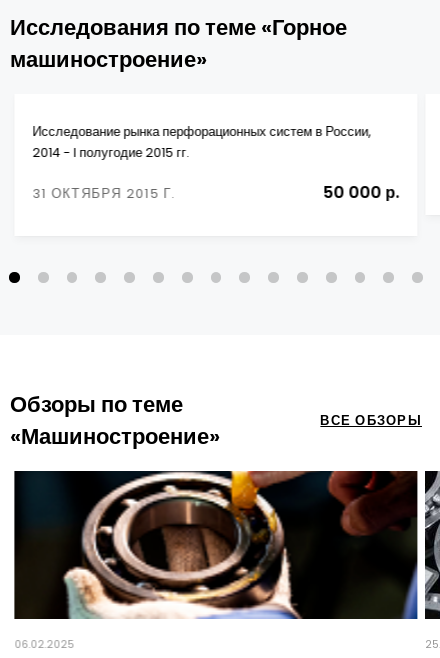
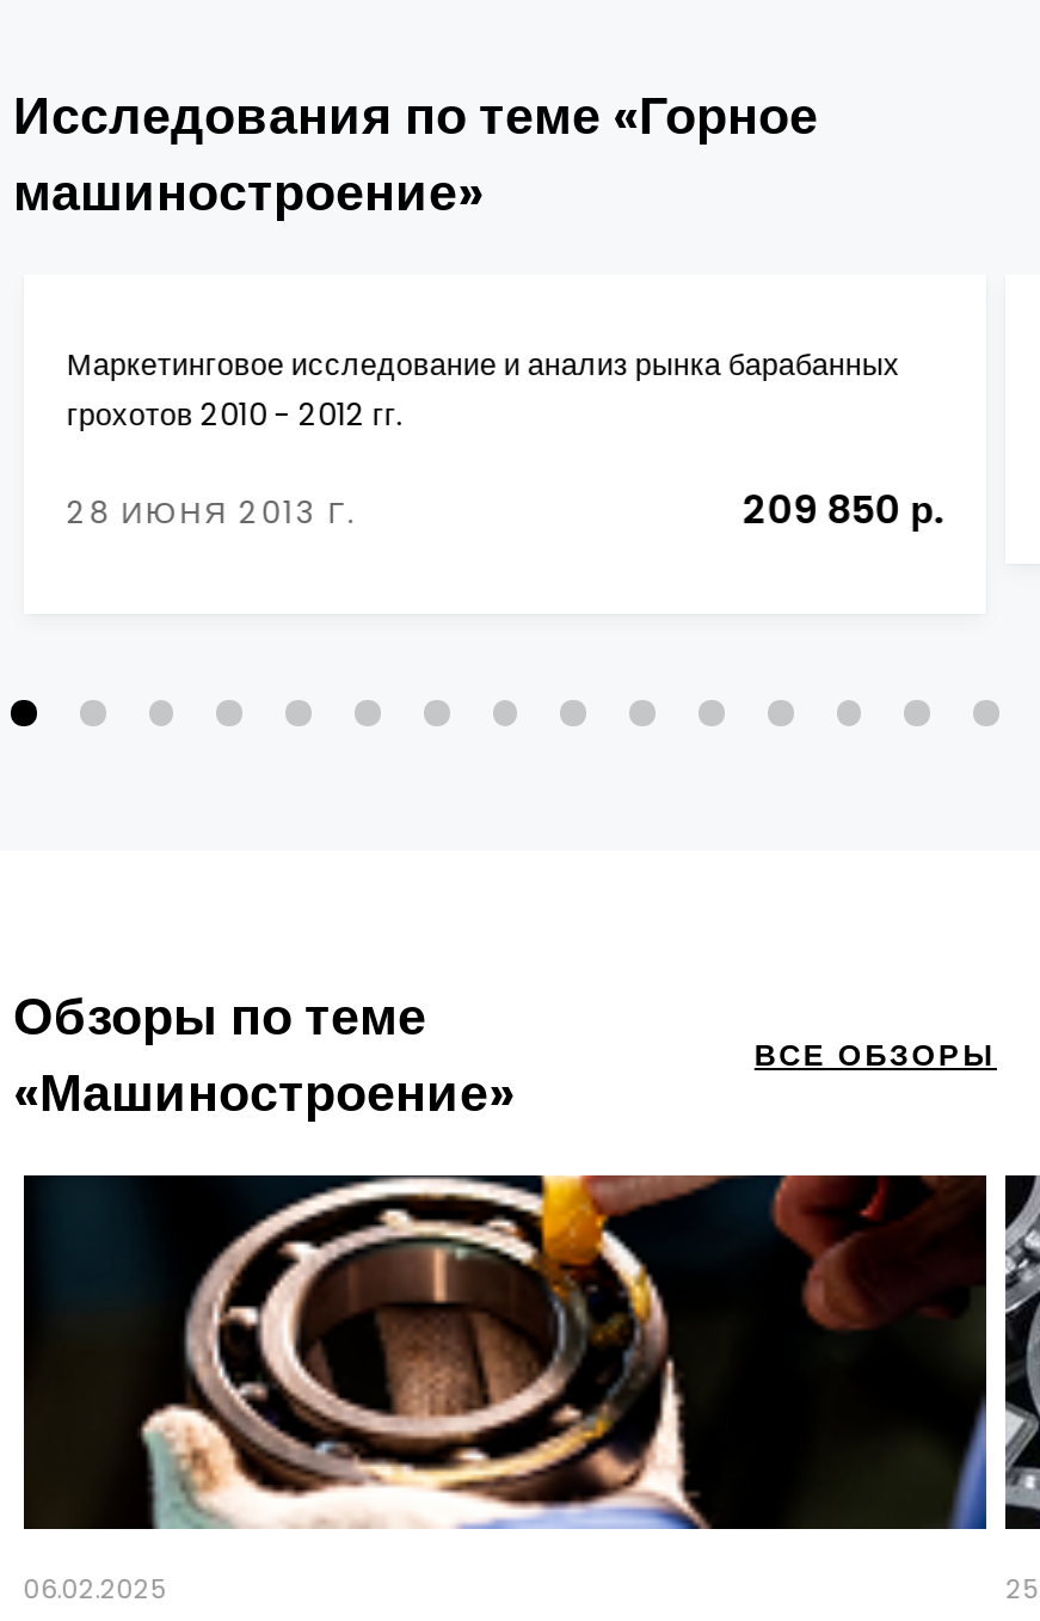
[32,123,371,161] Исследование рынка перфорационных систем в России, | 2014 - I полугодие 2015 гг. -> [67,344,900,435] Маркетинговое исследование и анализ рынка барабанных | грохотов 2010 - 2012 гг.
[32,181,400,204] 31 ОКТЯБРЯ 2015 Г. | 50 000 р. -> [67,483,944,538] 28 ИЮНЯ 2013 Г. | 209 850 р.

